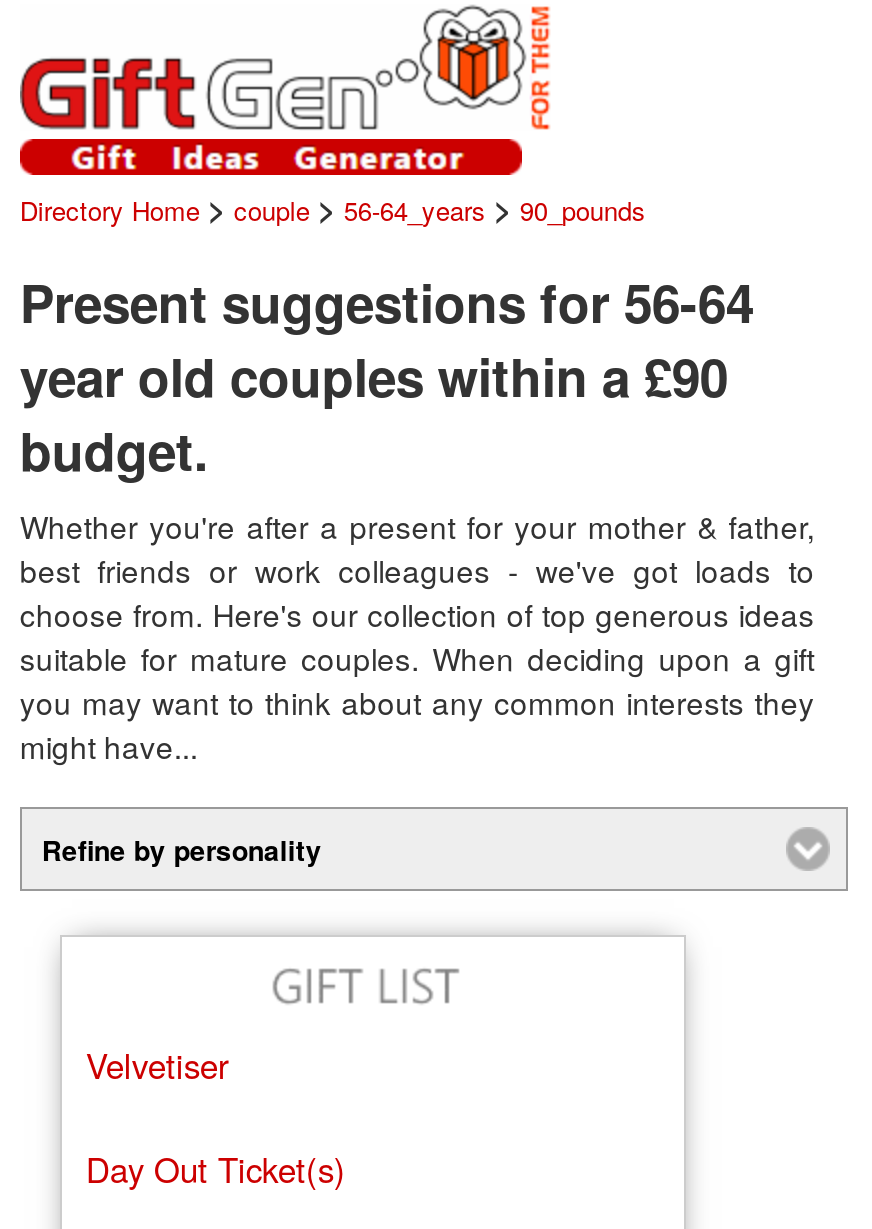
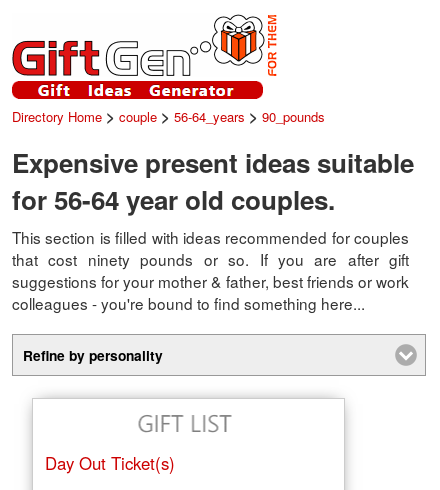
[20,265,815,767] Present suggestions for 56-64 | year old couples within a £90 | budget. | Whether you're after a present for your mother & father, | best friends or work colleagues - we've got loads to | choose from. Here's our collection of top generous ideas | suitable for mature couples. When deciding upon a gift | you may want to think about any common interests they | might have... -> [12,144,414,314] Expensive present ideas suitable | for 56-64 year old couples. | This section is filled with ideas recommended for couples | that cost ninety pounds or so. If you are after gift | suggestions for your mother & father, best friends or work | colleagues - you're bound to find something here...
[86,1042,230,1090] Velvetiser -> none

